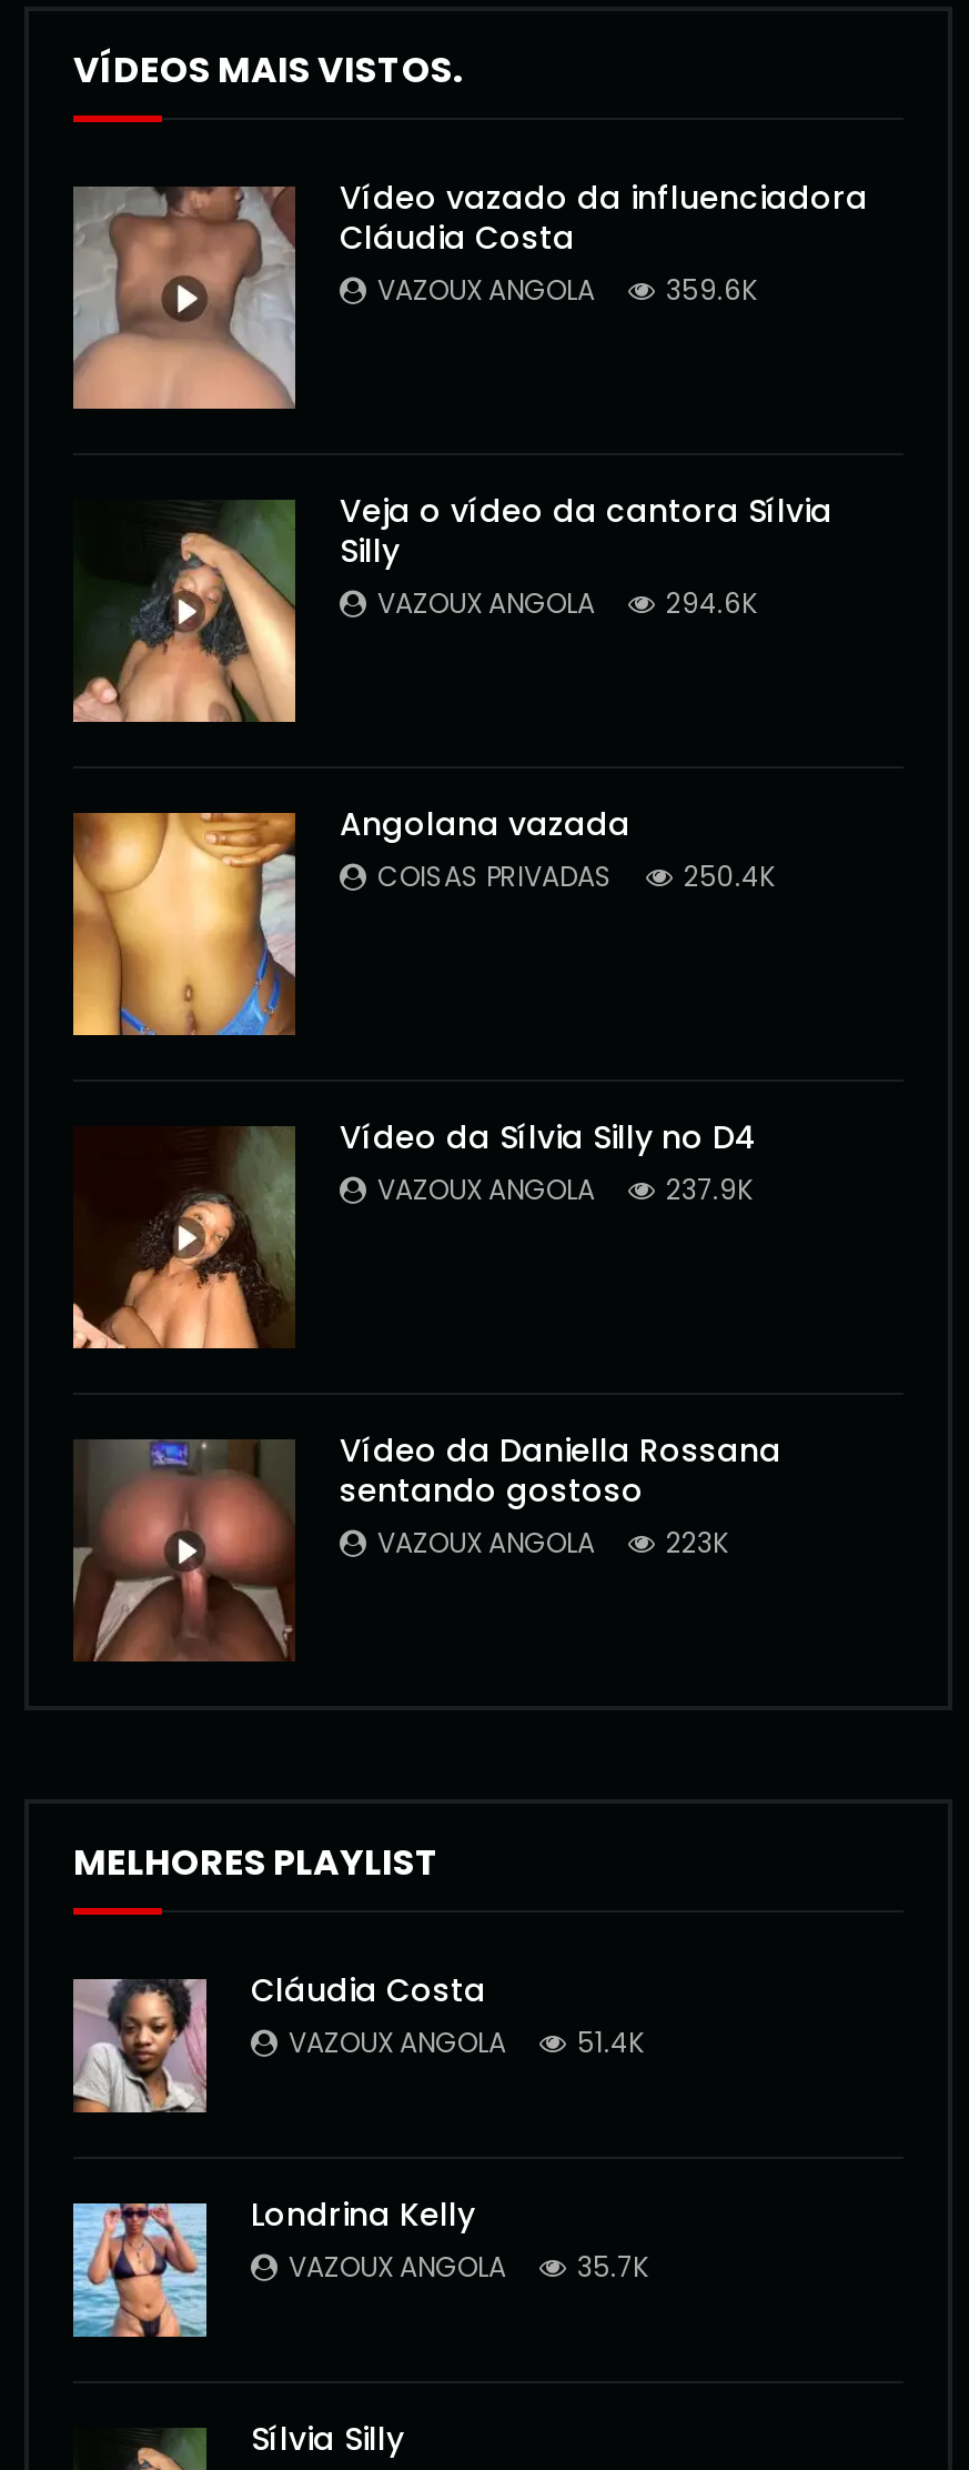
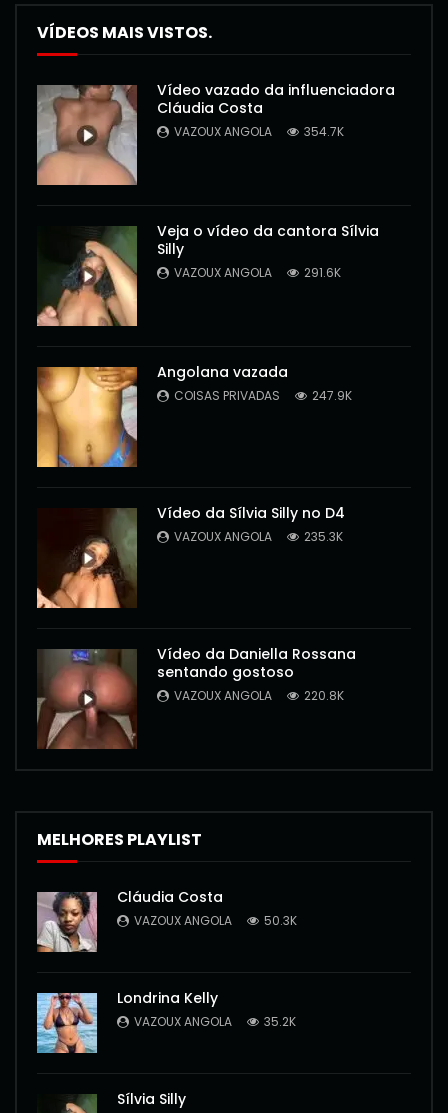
[377,271,757,309] VAZOUX ANGOLA 359.6K -> [174,123,344,140] VAZOUX ANGOLA 354.7K
[377,584,757,622] VAZOUX ANGOLA 294.6K -> [174,264,341,281] VAZOUX ANGOLA 291.6K
[377,857,775,895] COISAS PRIVADAS 250.4K -> [174,387,352,404] COISAS PRIVADAS 247.9K
[377,1170,753,1208] VAZOUX ANGOLA 237.9K -> [174,528,343,545] VAZOUX ANGOLA 235.3K
[377,1524,728,1561] VAZOUX ANGOLA 223K -> [174,687,344,704] VAZOUX ANGOLA 220.8K
[289,2023,644,2061] VAZOUX ANGOLA 51.4K -> [134,912,297,929] VAZOUX ANGOLA 50.3K
[289,2248,648,2285] VAZOUX ANGOLA 35.7K -> [134,1013,296,1030] VAZOUX ANGOLA 35.2K

